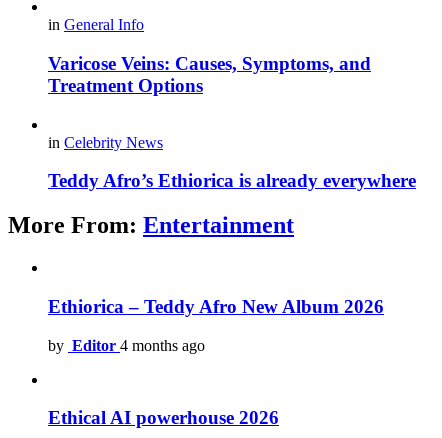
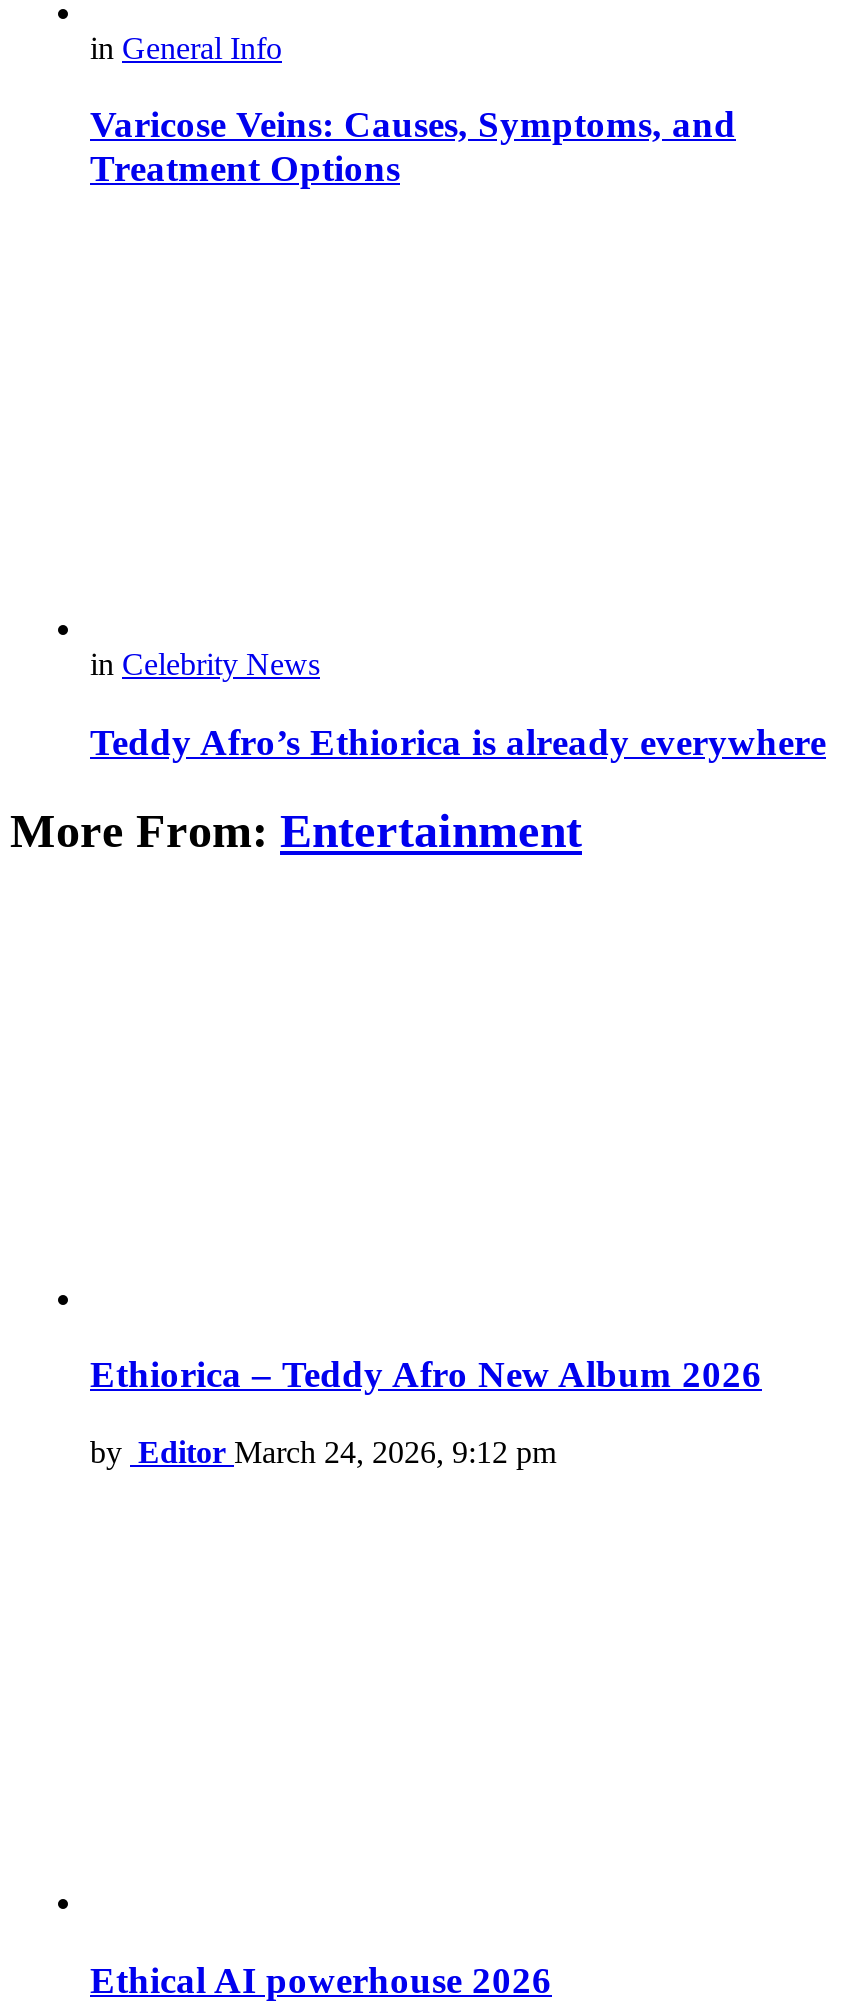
[48,337,205,354] by Editor 4 months ago -> [90,1435,556,1469] by Editor March 24, 2026, 9:12 pm

